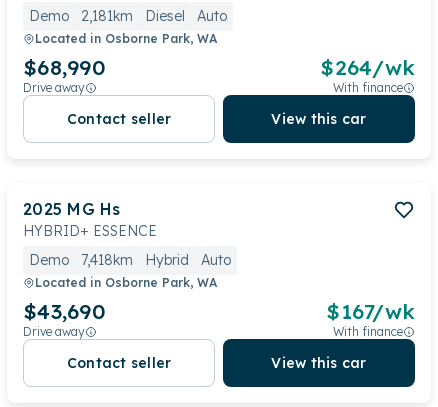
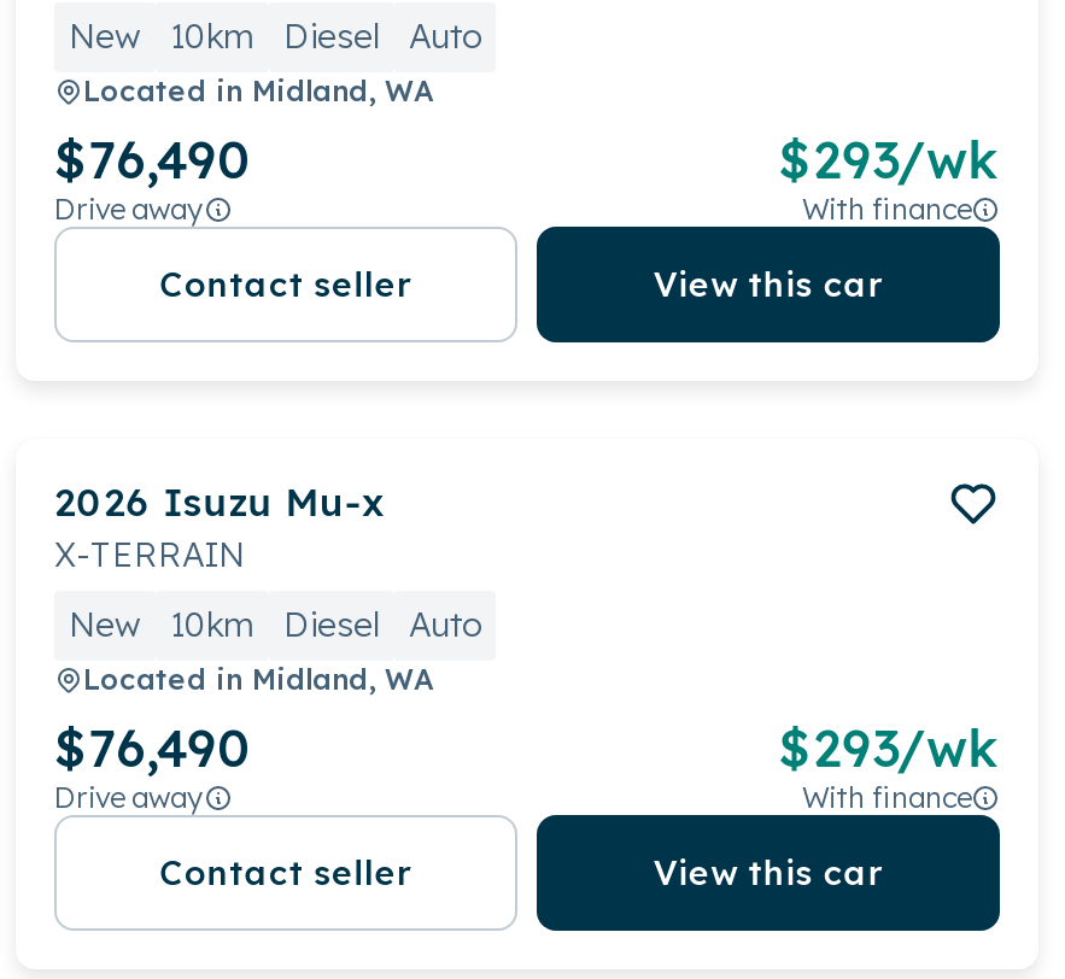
[29,7,133,25] Demo | 2,181km -> [69,14,254,58] New | 10km
[23,31,217,80] Located in Osborne Park, WA | $68,990 -> [54,72,433,190] Located in Midland, WA | $76,490
[320,54,415,80] $264/wk -> [778,128,1000,190] $293/wk
[23,199,157,240] 2025 MG Hs | HYBRID+ ESSENCE -> [54,477,384,576] 2026 Isuzu Mu-x | X-TERRAIN
[29,251,189,269] Demo | 7,418km | Hybrid -> [69,603,380,646] New | 10km | Diesel
[23,275,217,324] Located in Osborne Park, WA | $43,690 -> [54,661,433,779] Located in Midland, WA | $76,490
[326,298,415,324] $167/wk -> [778,716,1000,779] $293/wk

